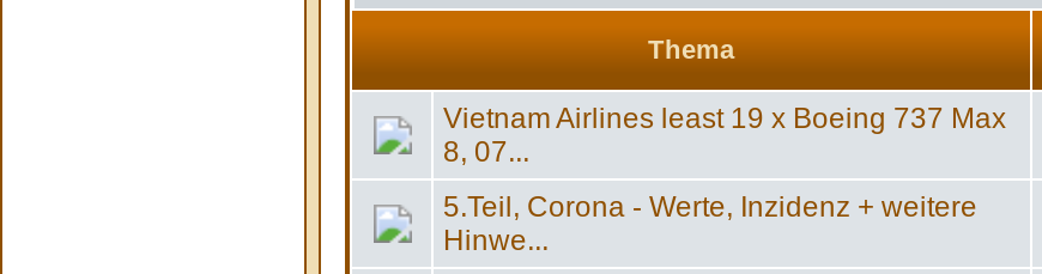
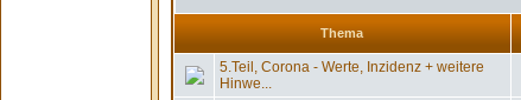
[443,102,1006,169] Vietnam Airlines least 19 x Boeing 737 Max | 8, 07... -> none

